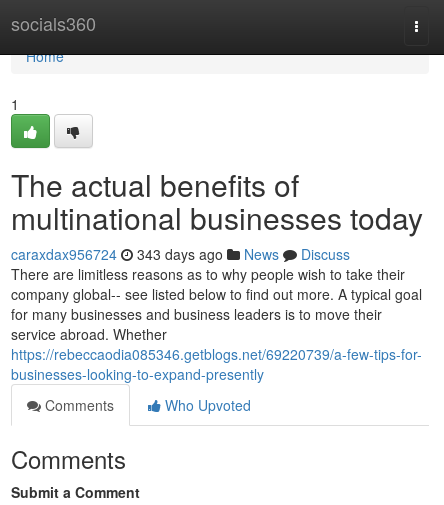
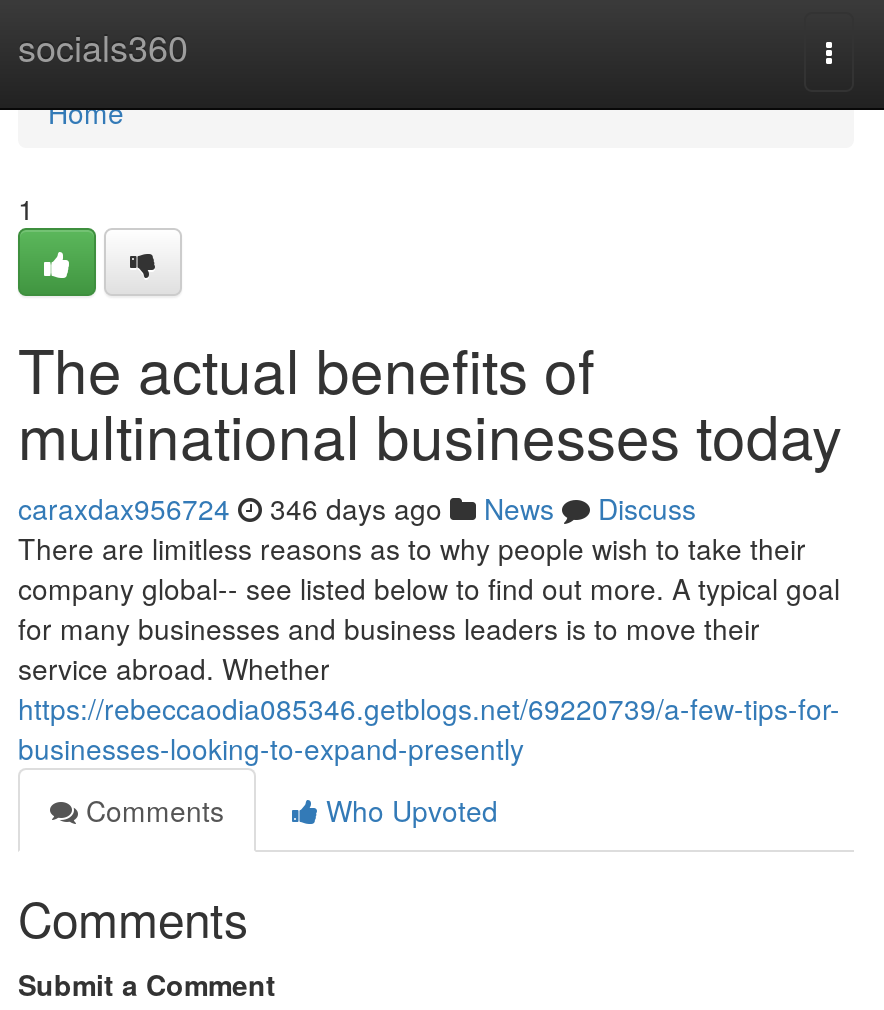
[11,244,350,264] caraxdax956724 343 days ago News Discuss -> [18,488,696,528] caraxdax956724 346 days ago News Discuss

